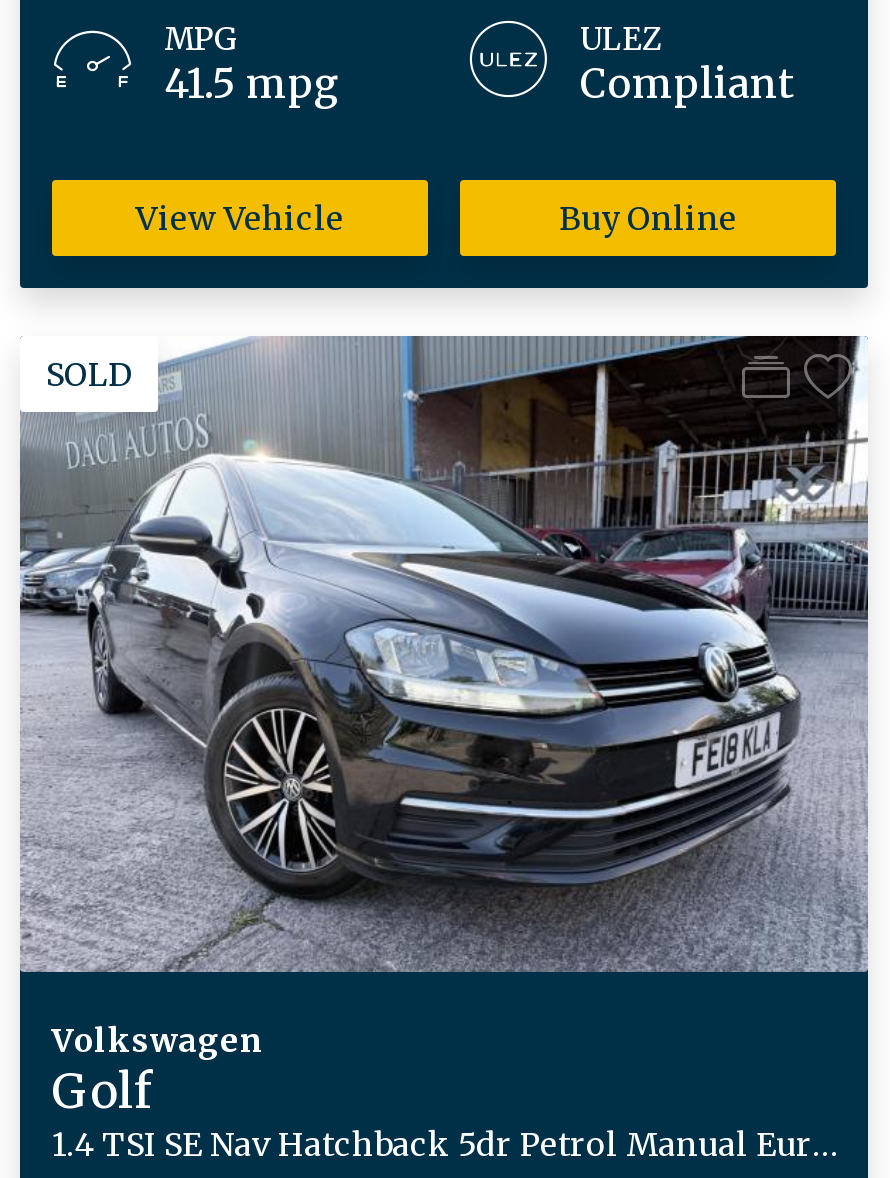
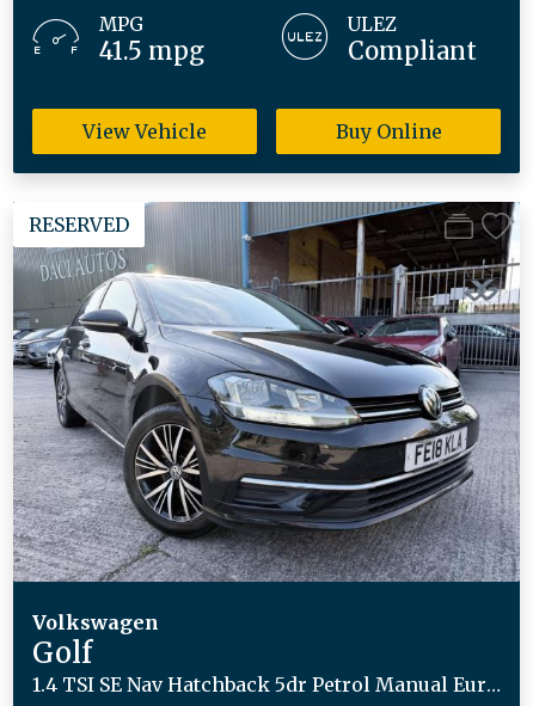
[46,354,132,394] SOLD -> [29,213,129,237] RESERVED

